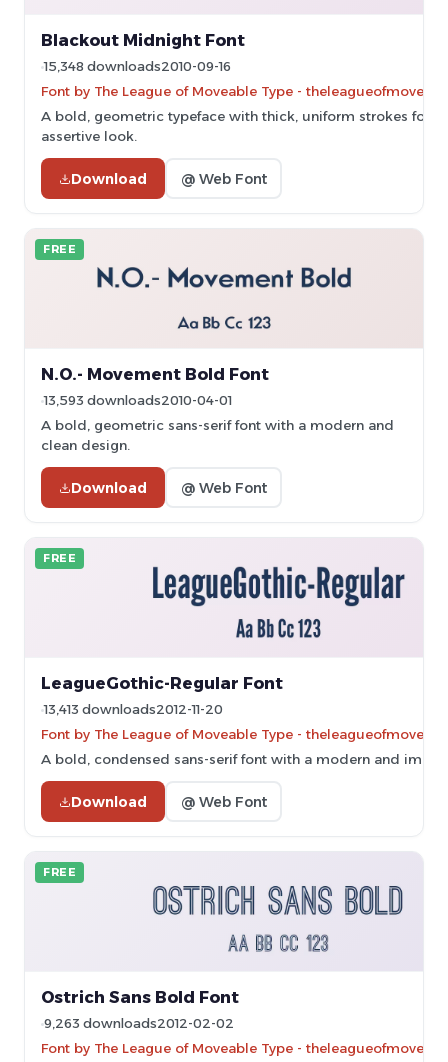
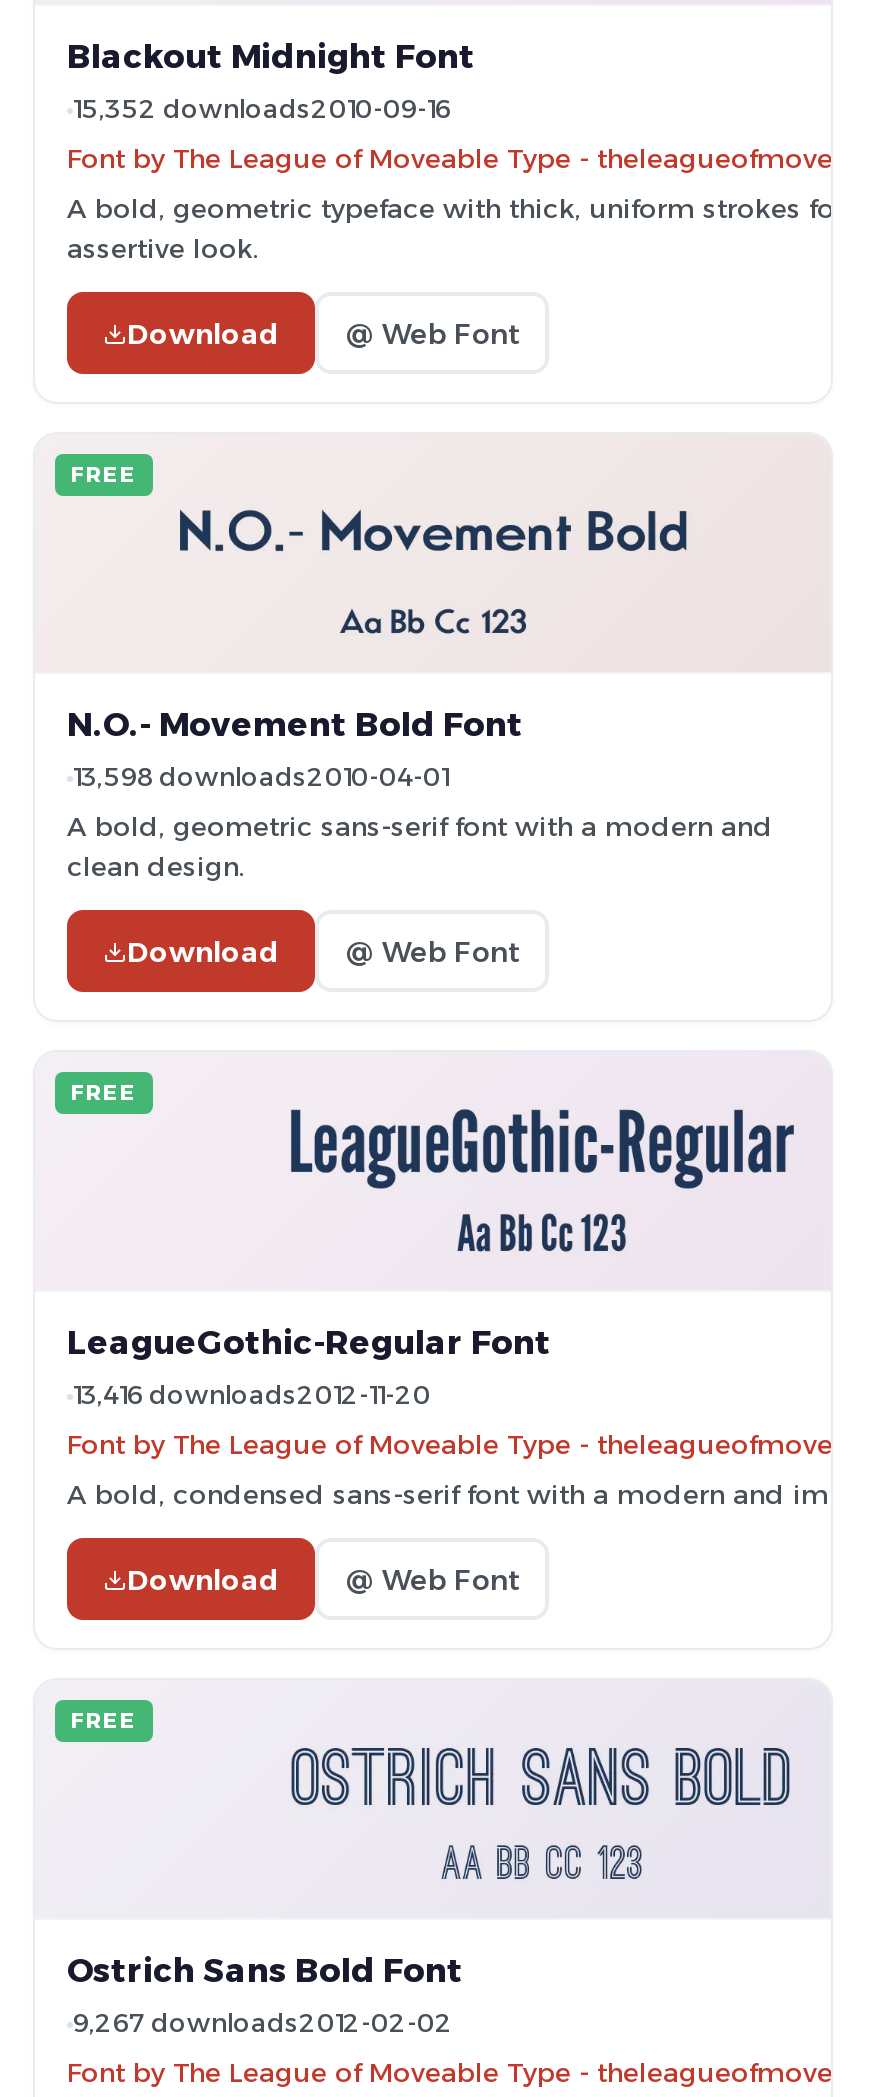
[44,59,231,74] 15,348 downloads2010-09-16 -> [73,94,451,124] 15,352 downloads2010-09-16
[44,393,232,408] 13,593 downloads2010-04-01 -> [73,762,449,792] 13,598 downloads2010-04-01
[44,702,223,717] 13,413 downloads2012-11-20 -> [73,1380,431,1410] 13,416 downloads2012-11-20
[44,1016,234,1031] 9,263 downloads2012-02-02 -> [73,2008,453,2038] 9,267 downloads2012-02-02

